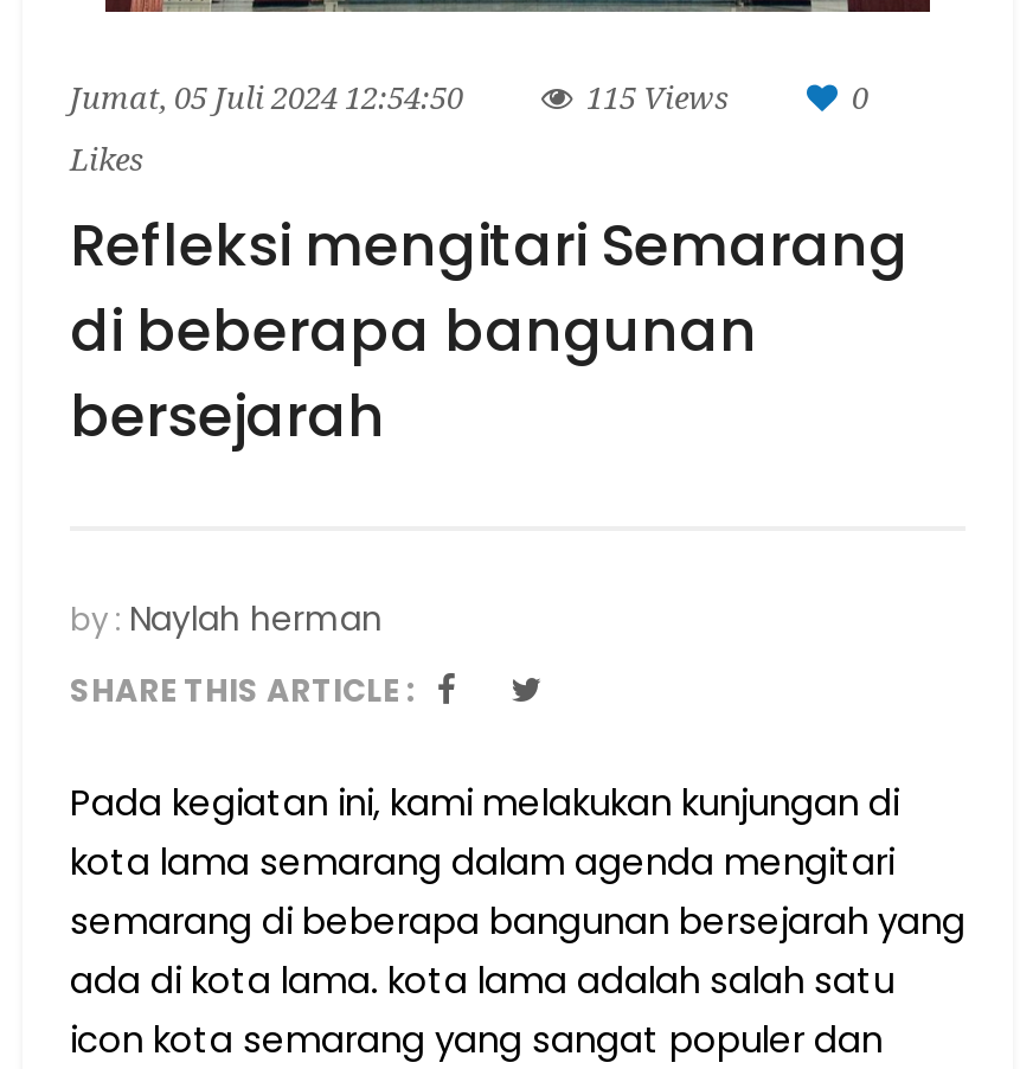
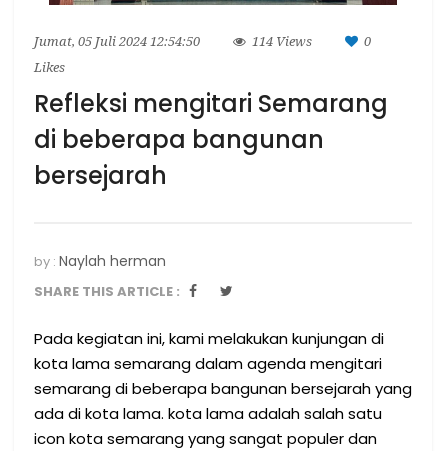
[572,80,729,116] 115 Views -> [246,34,312,49] 114 Views

